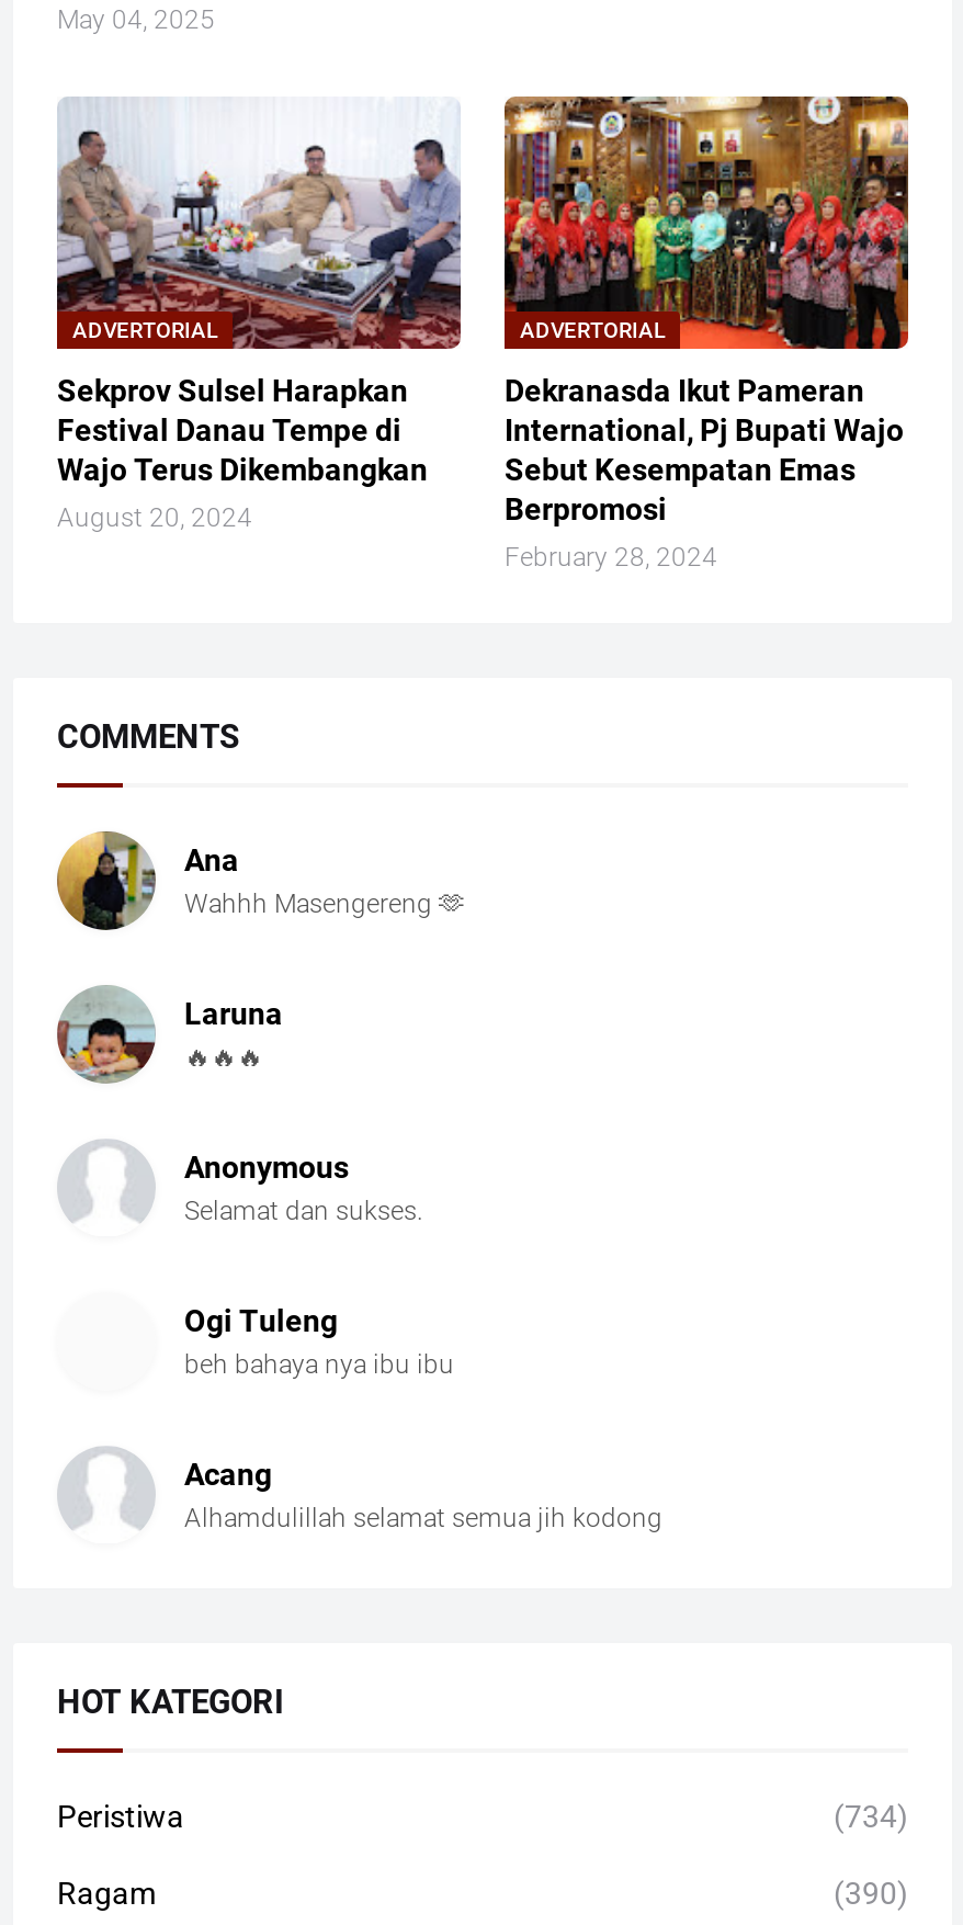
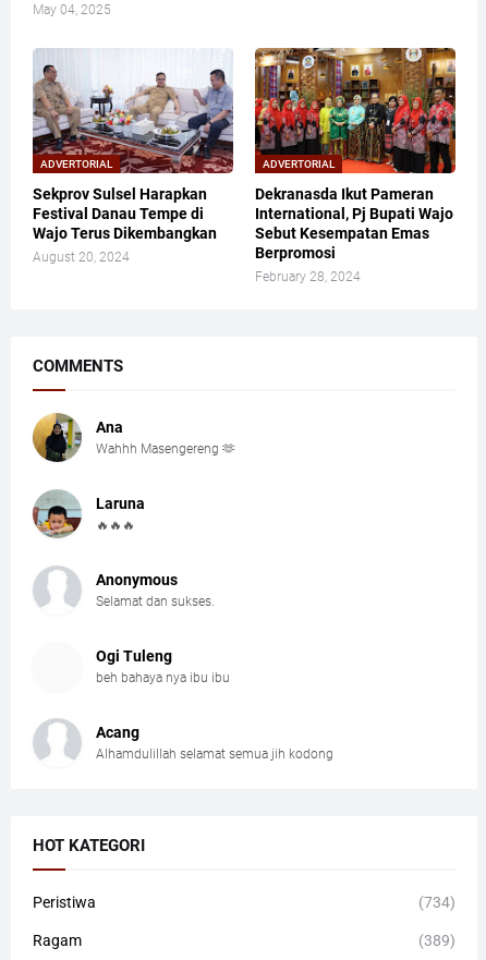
[834,1877,908,1912] (390) -> [418,932,455,950] (389)

